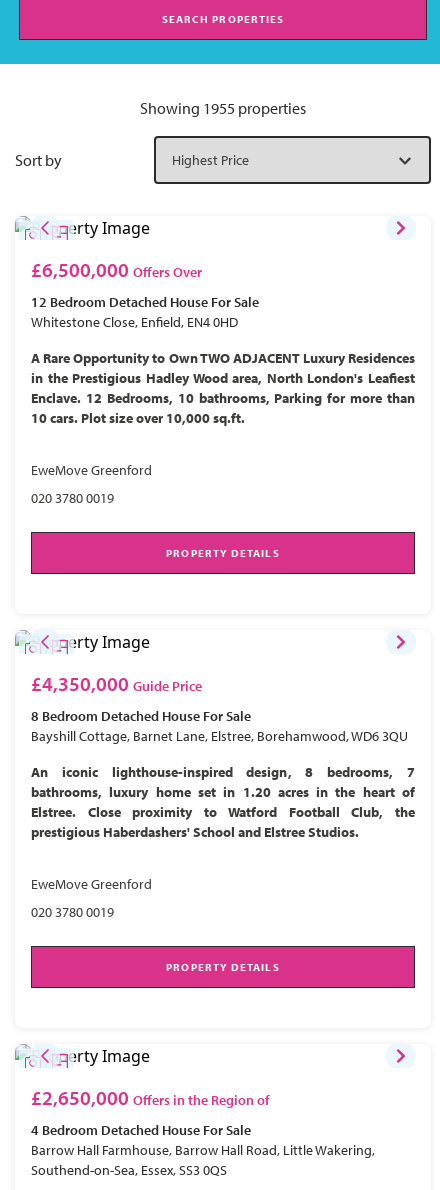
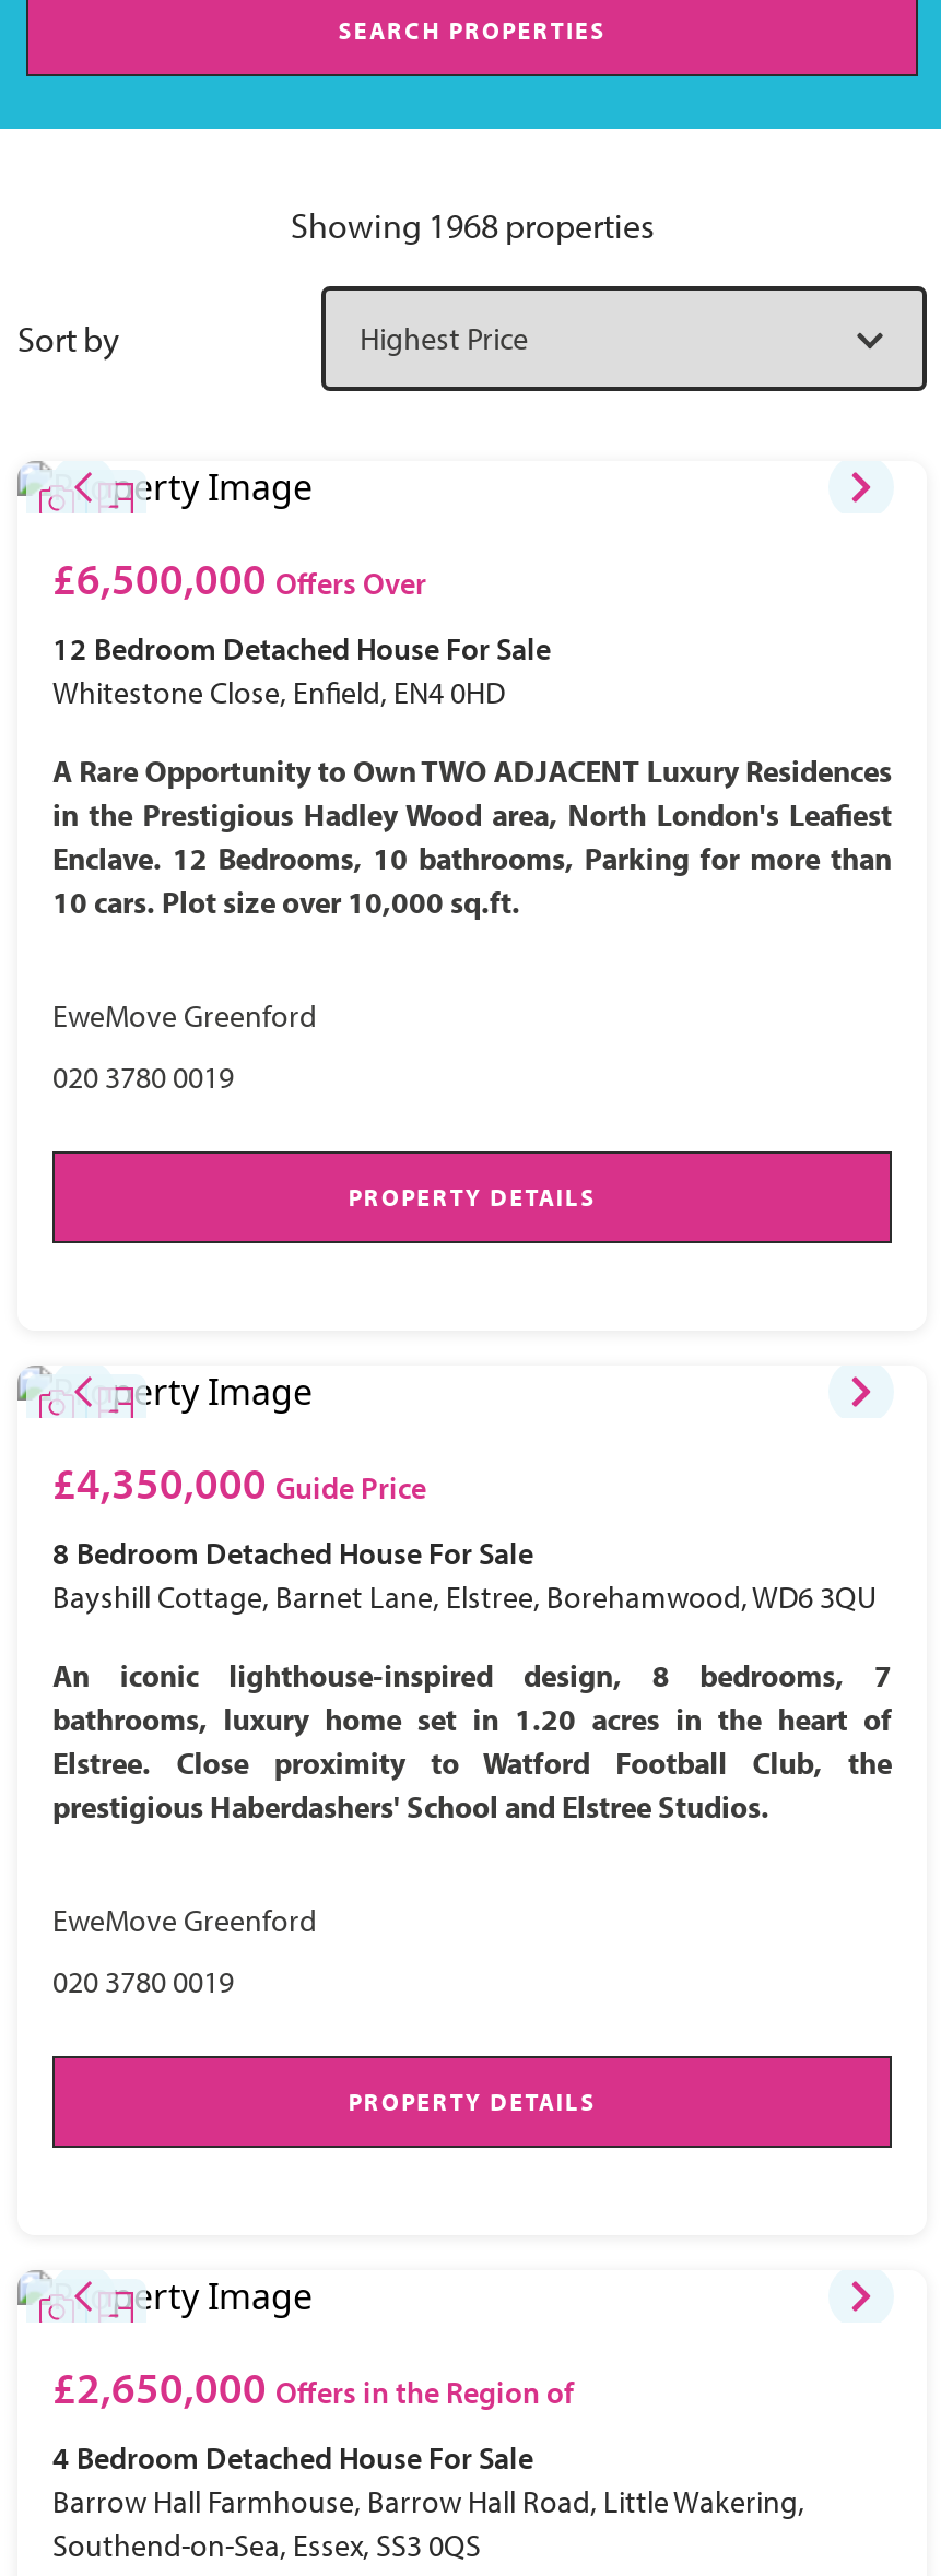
[140,98,306,118] Showing 1955 properties -> [291,203,654,247] Showing 1968 properties

